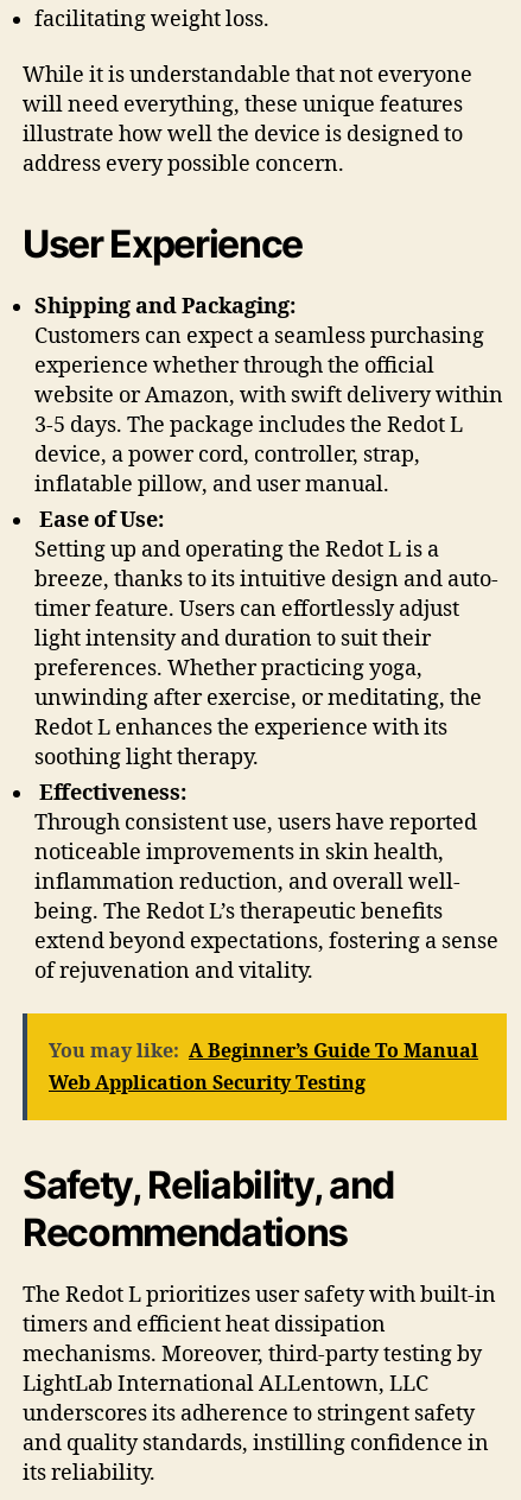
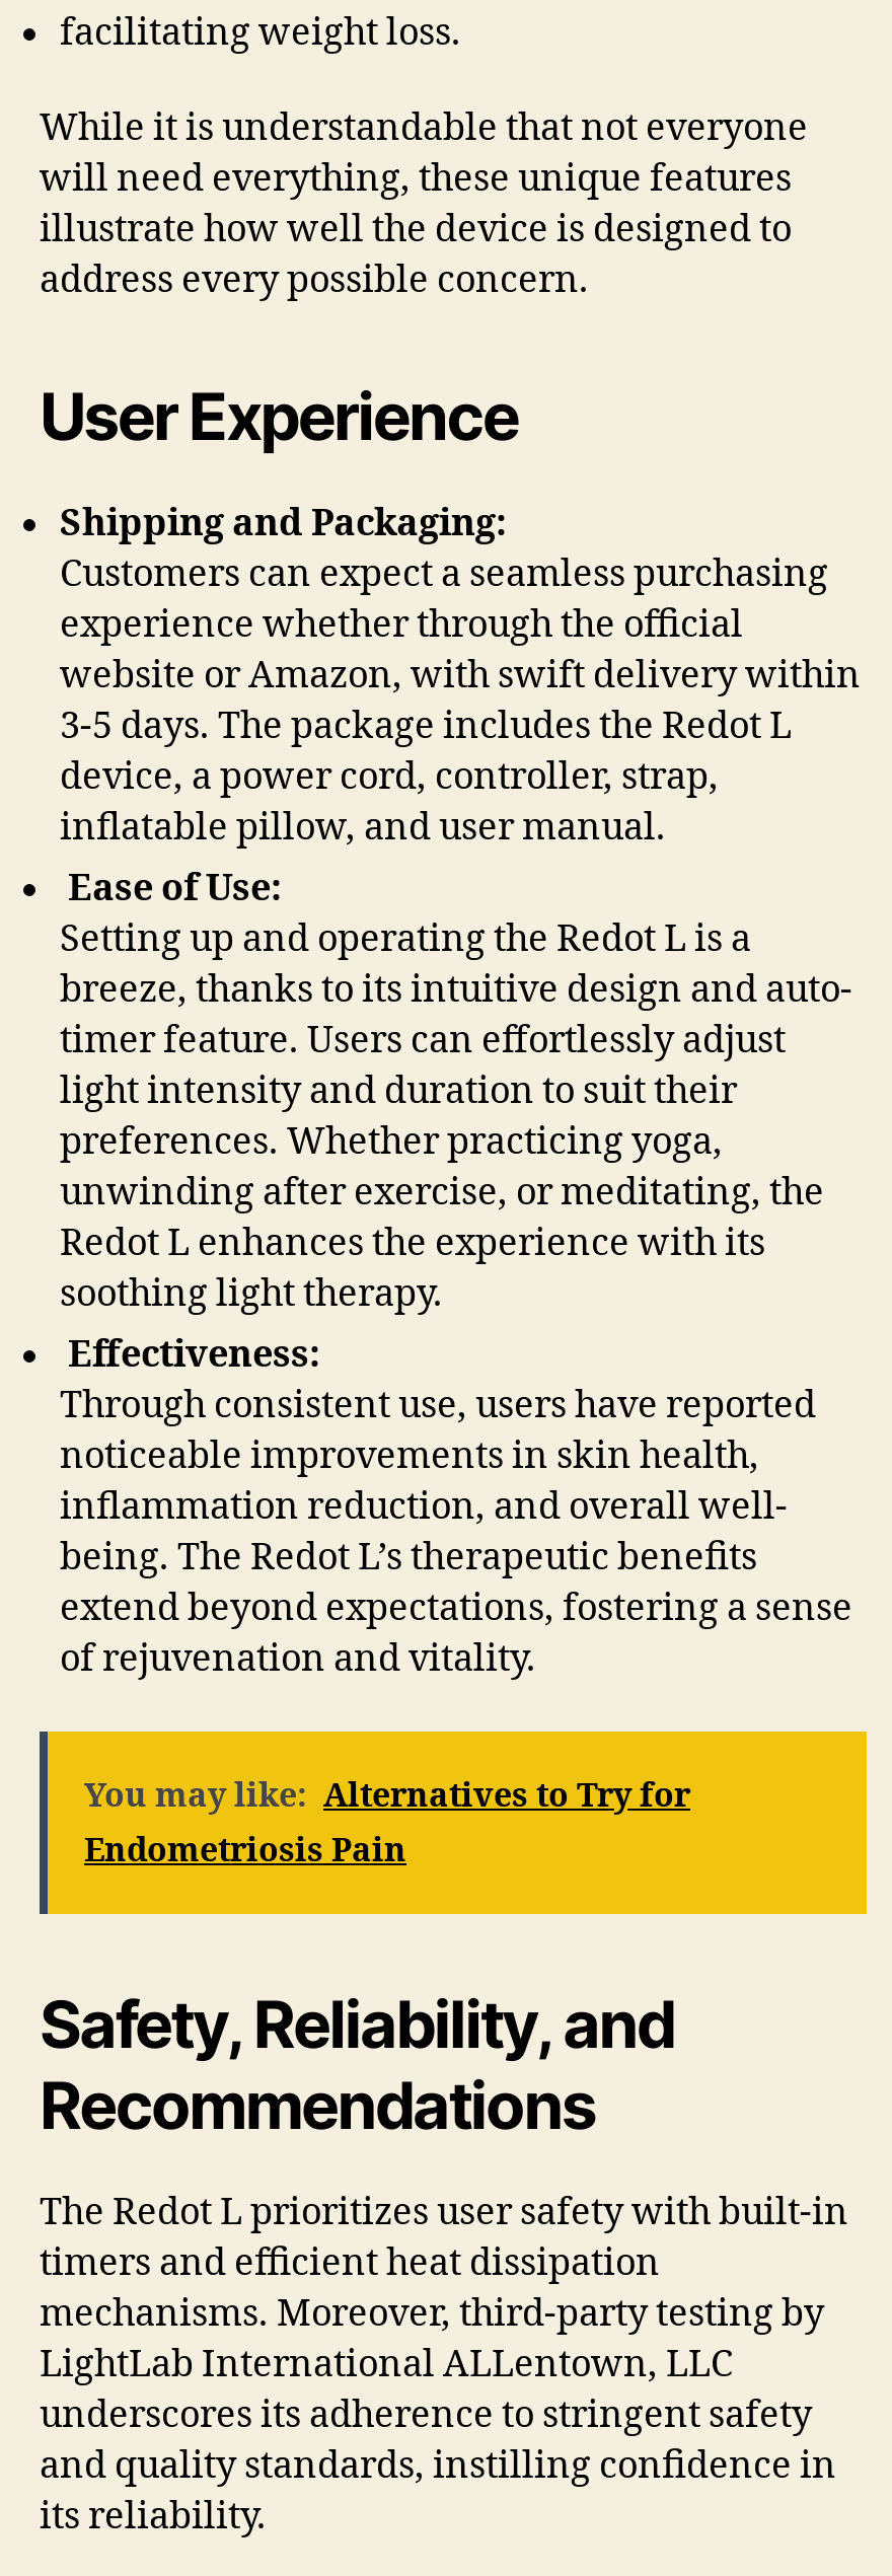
[49,1040,478,1095] You may like: A Beginner’s Guide To Manual | Web Application Security Testing -> [84,1776,690,1871] You may like: Alternatives to Try for | Endometriosis Pain

